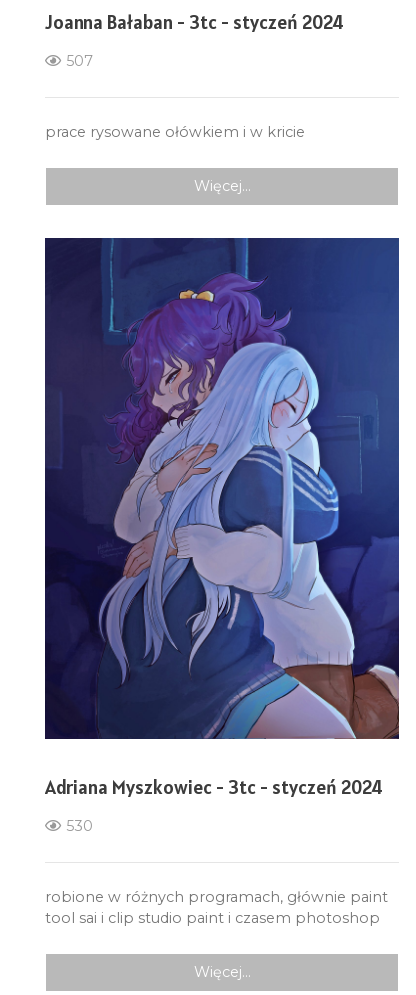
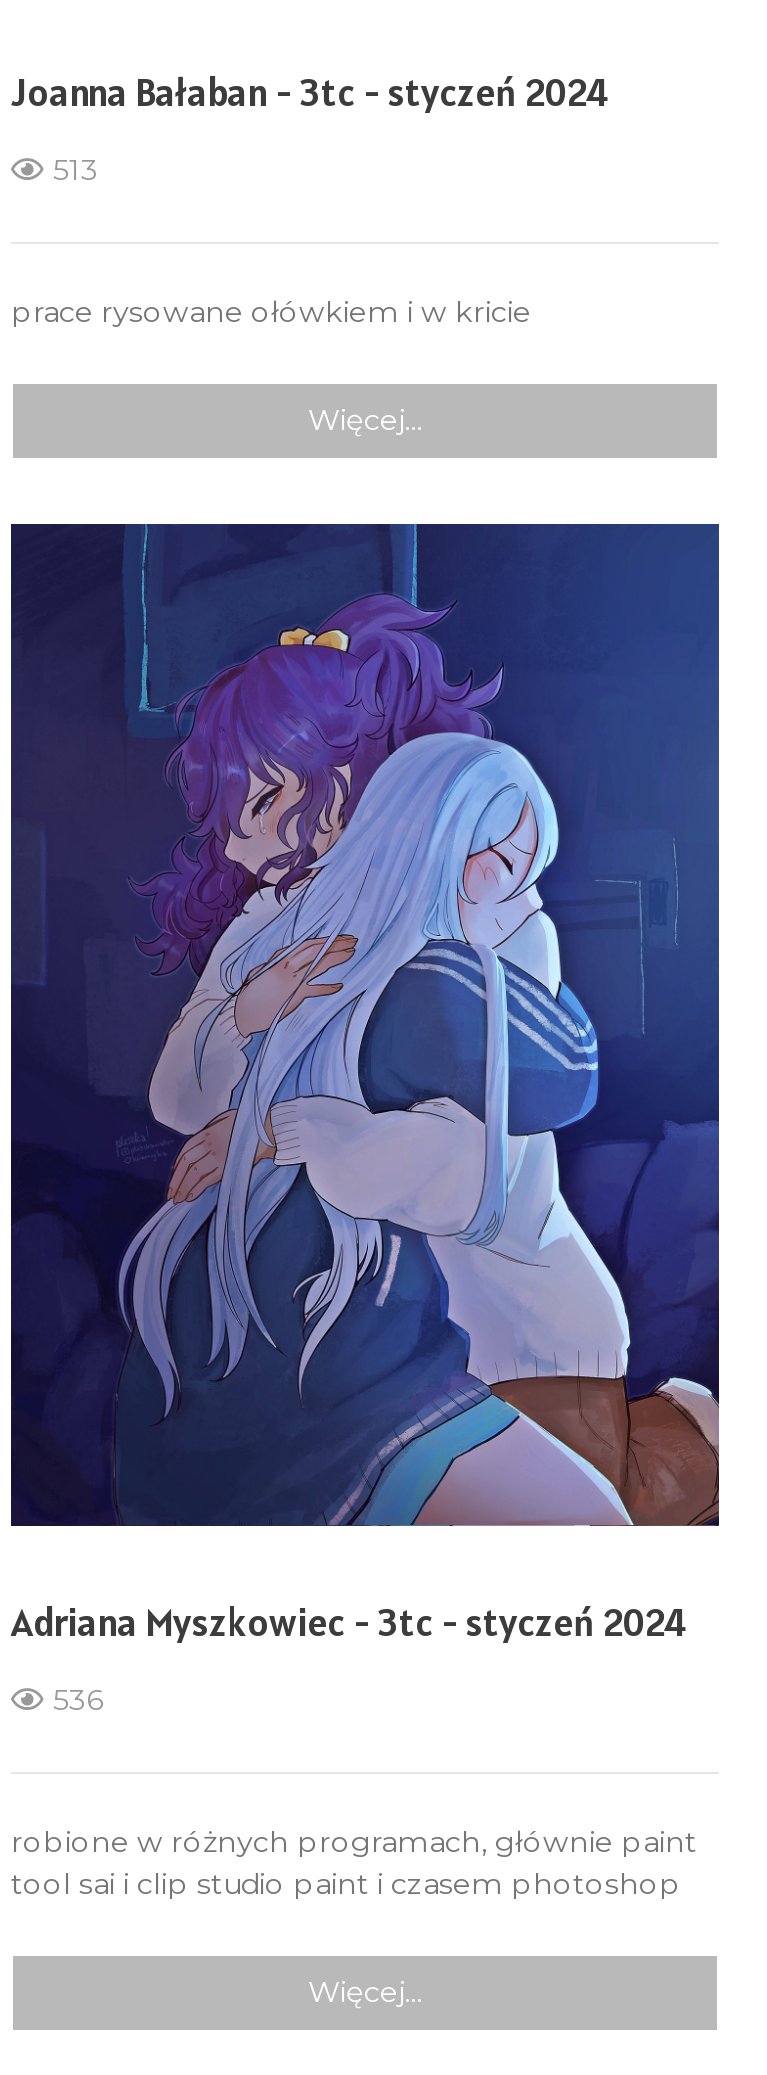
[66,52,93,70] 507 -> [53,152,99,188] 513
[66,817,93,835] 530 -> [53,1681,105,1717] 536

